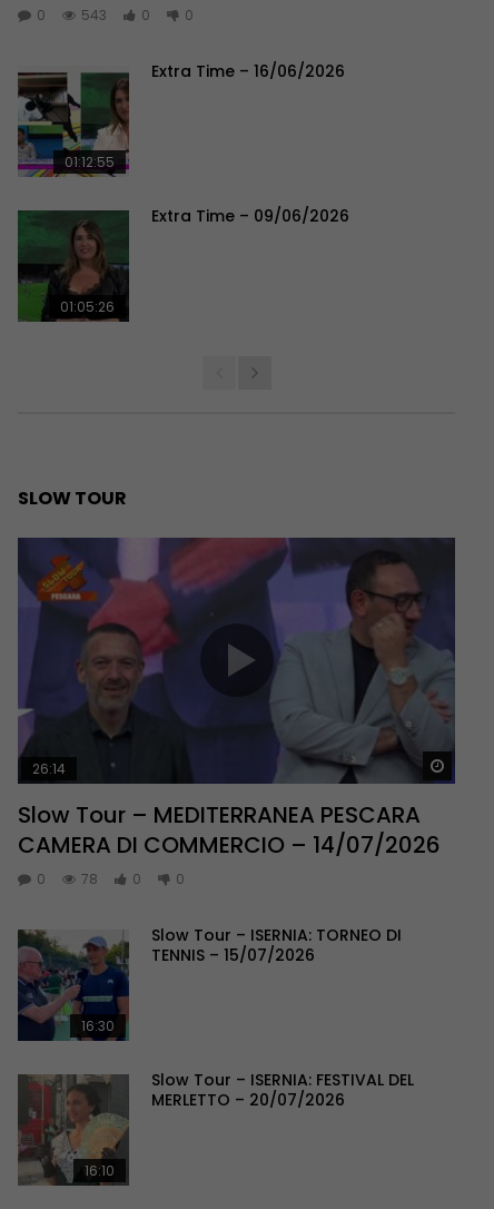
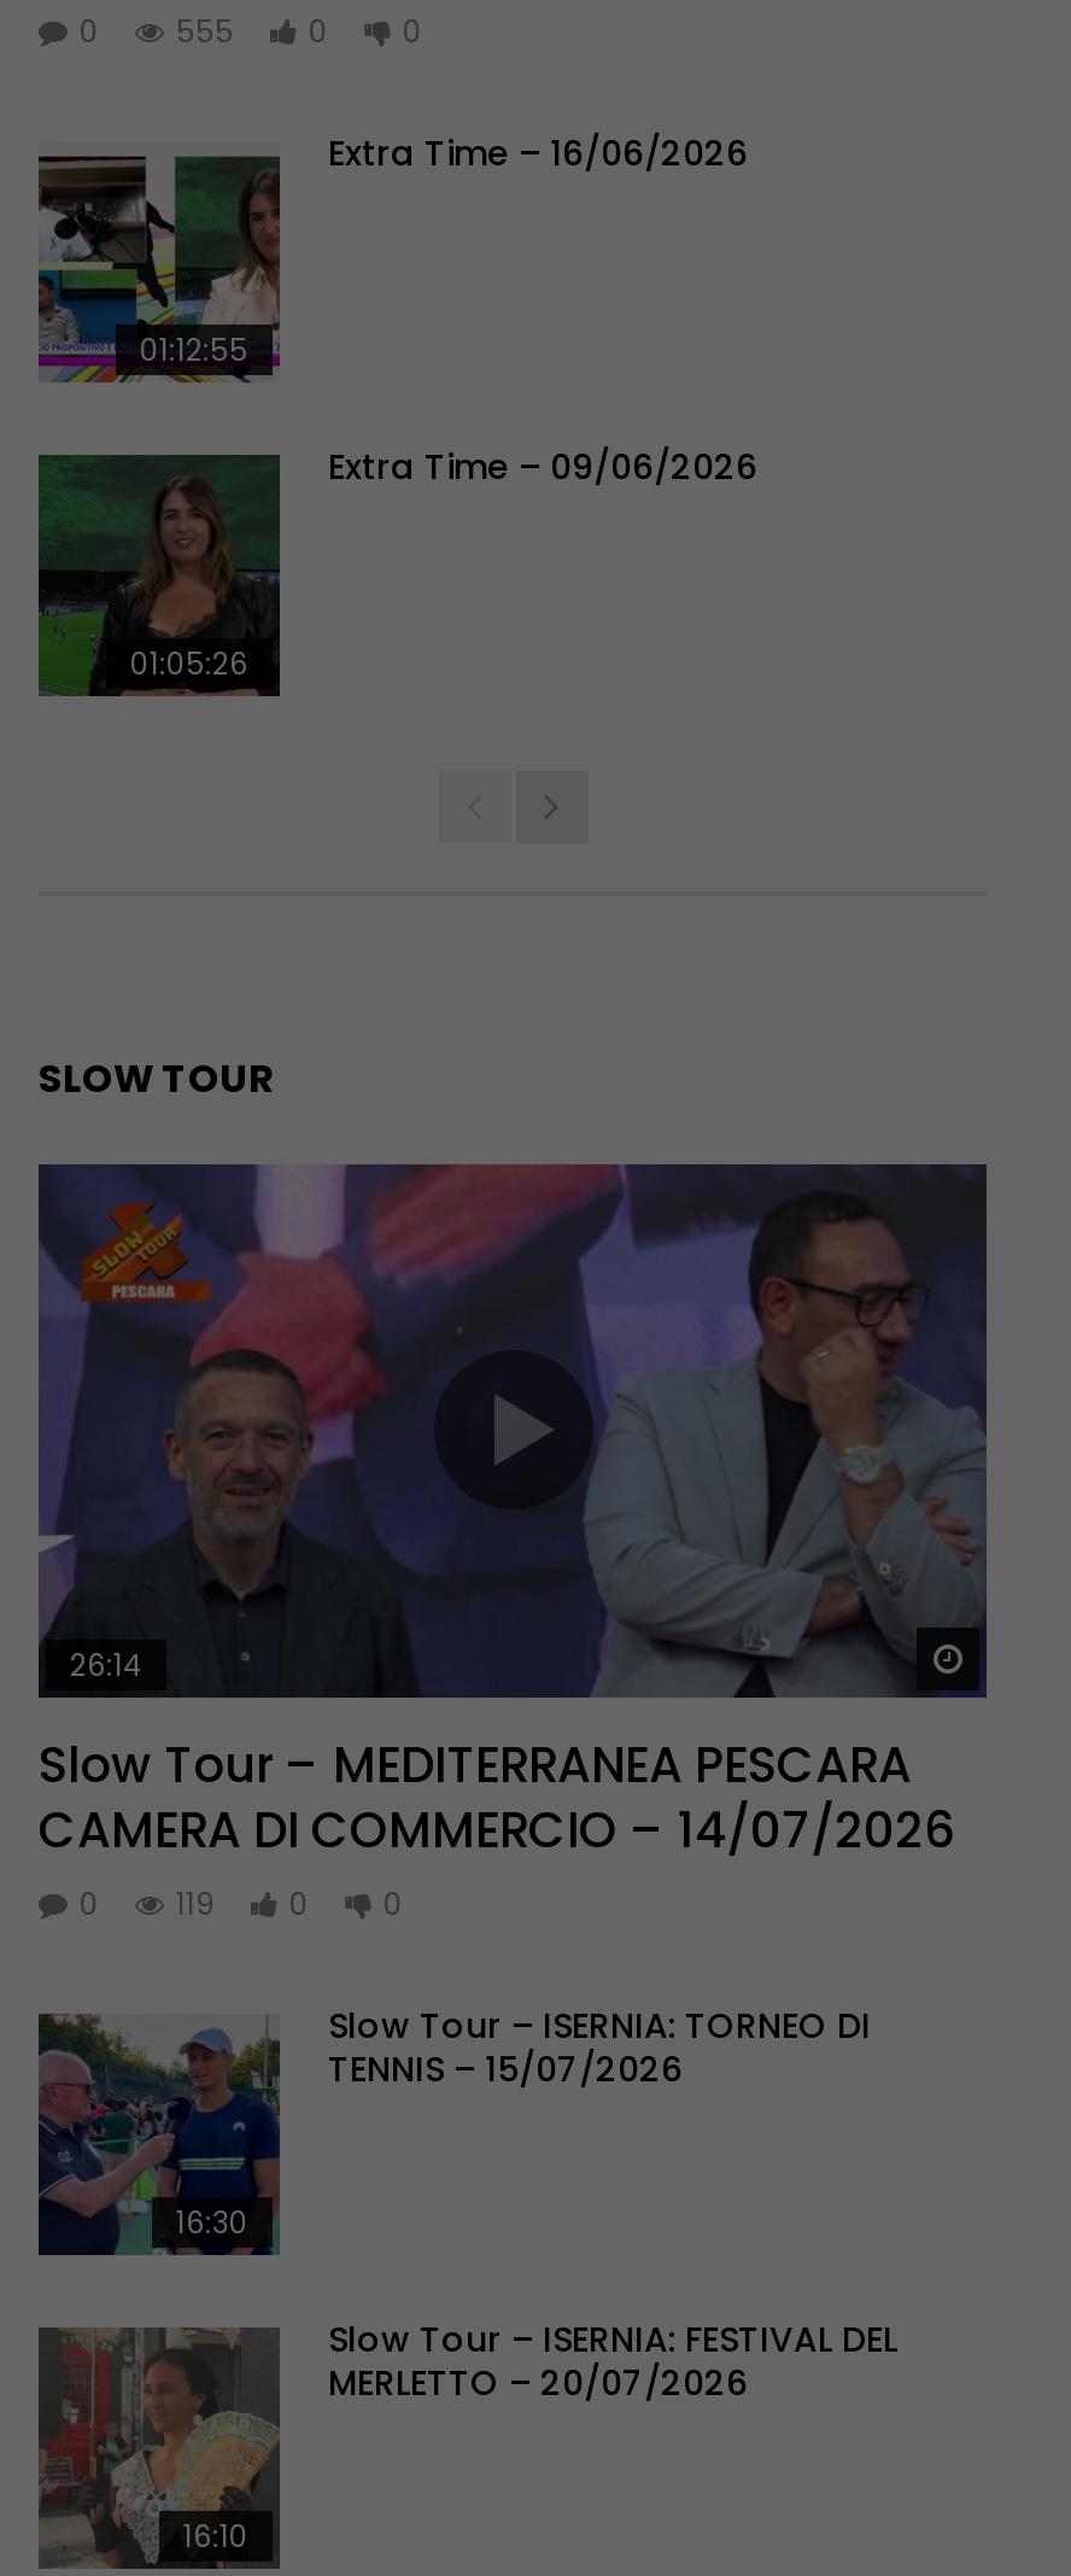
[37,6,194,25] 0 543 0 0 -> [80,11,422,52] 0 555 0 0
[37,870,185,889] 0 78 0 0 -> [80,1884,403,1925] 0 119 0 0

